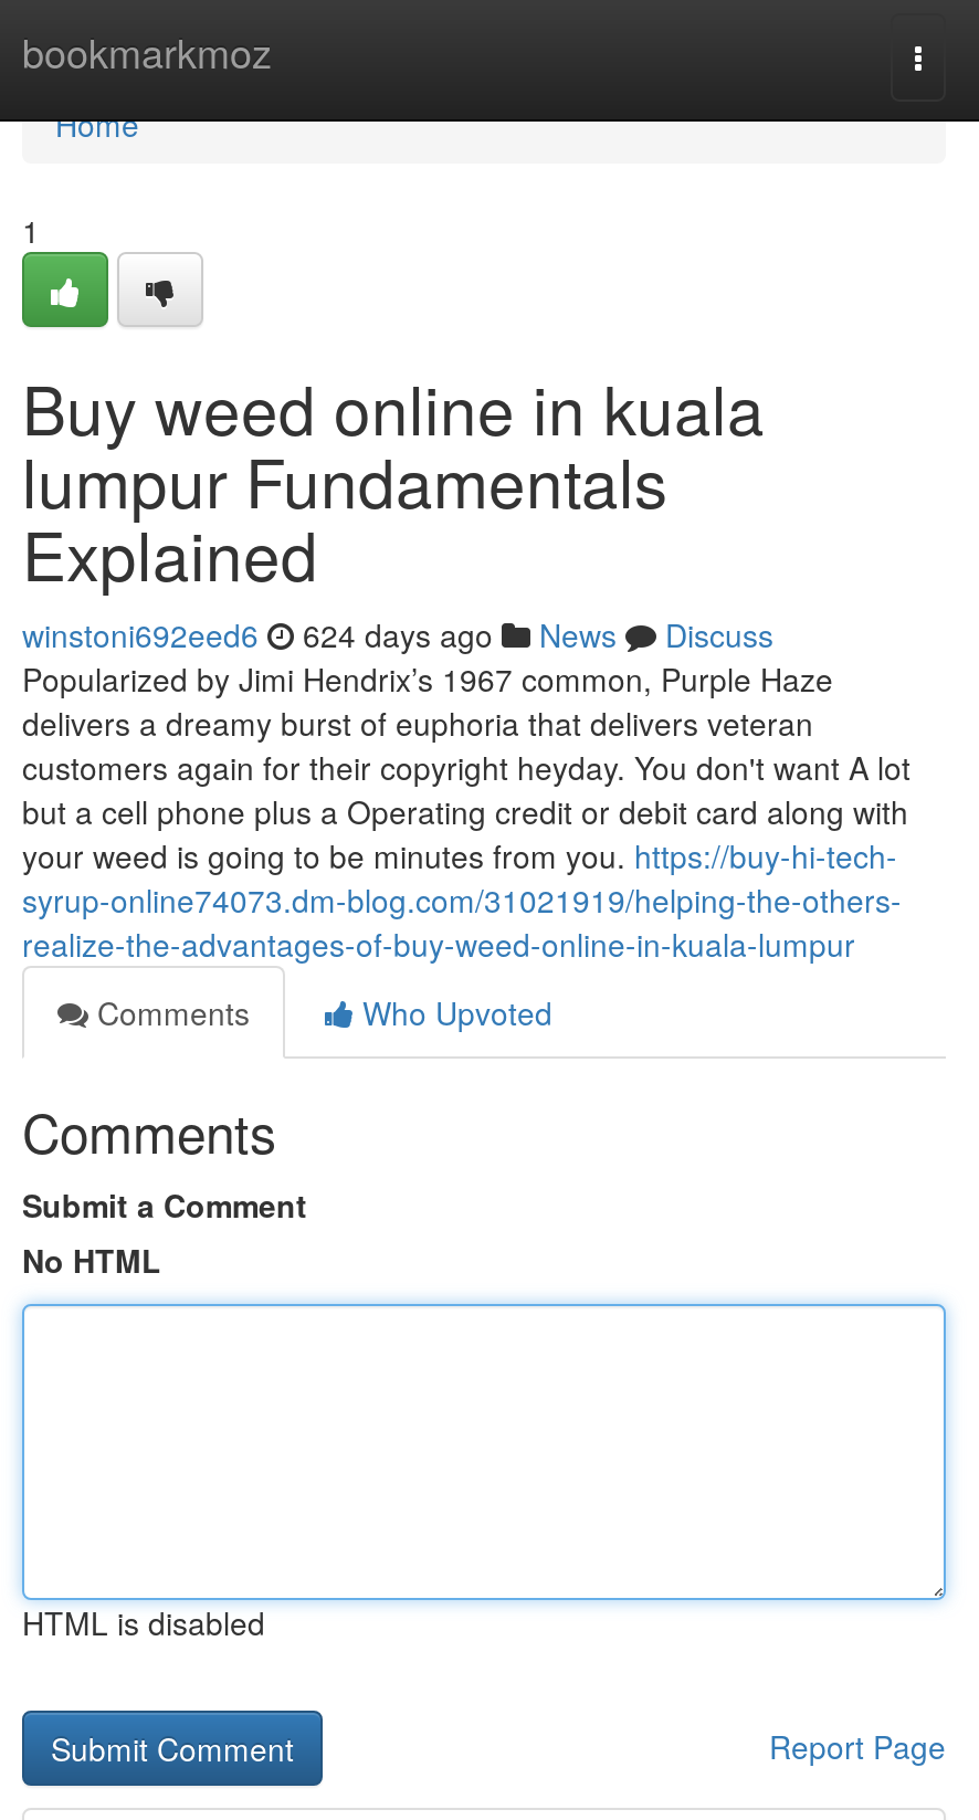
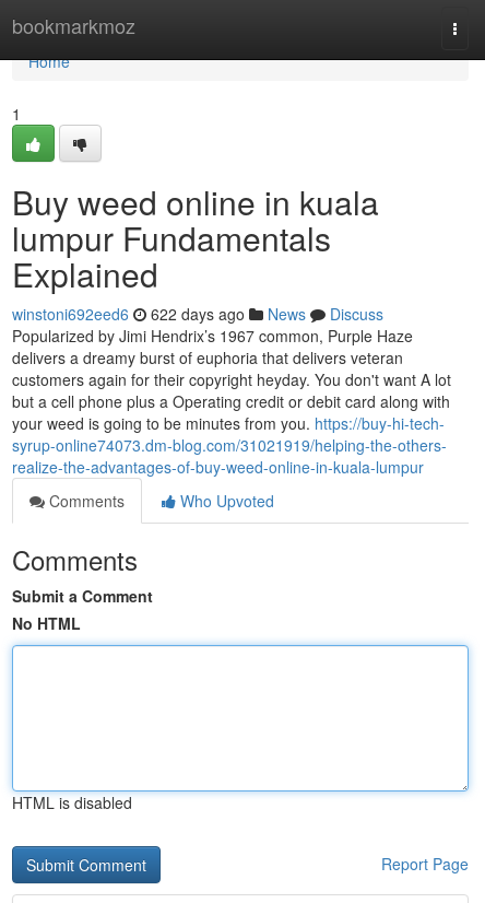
[22,612,773,656] winstoni692eed6 624 days ago News Discuss -> [12,303,383,325] winstoni692eed6 622 days ago News Discuss

